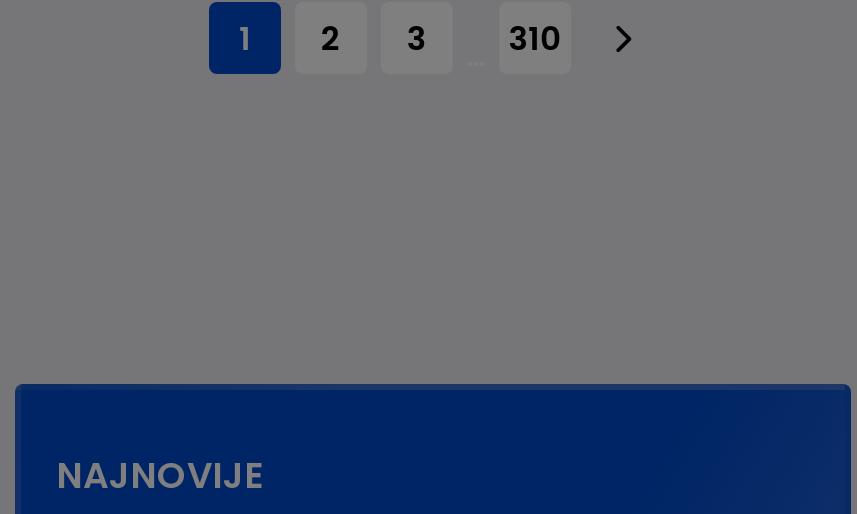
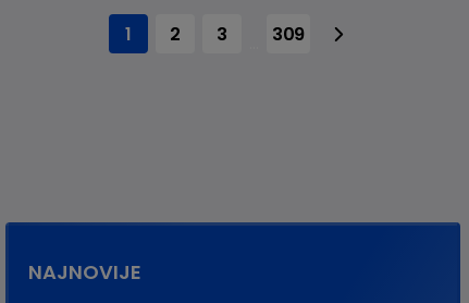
[239,15,561,78] 1 2 3 ... 310 -> [125,21,305,56] 1 2 3 ... 309

